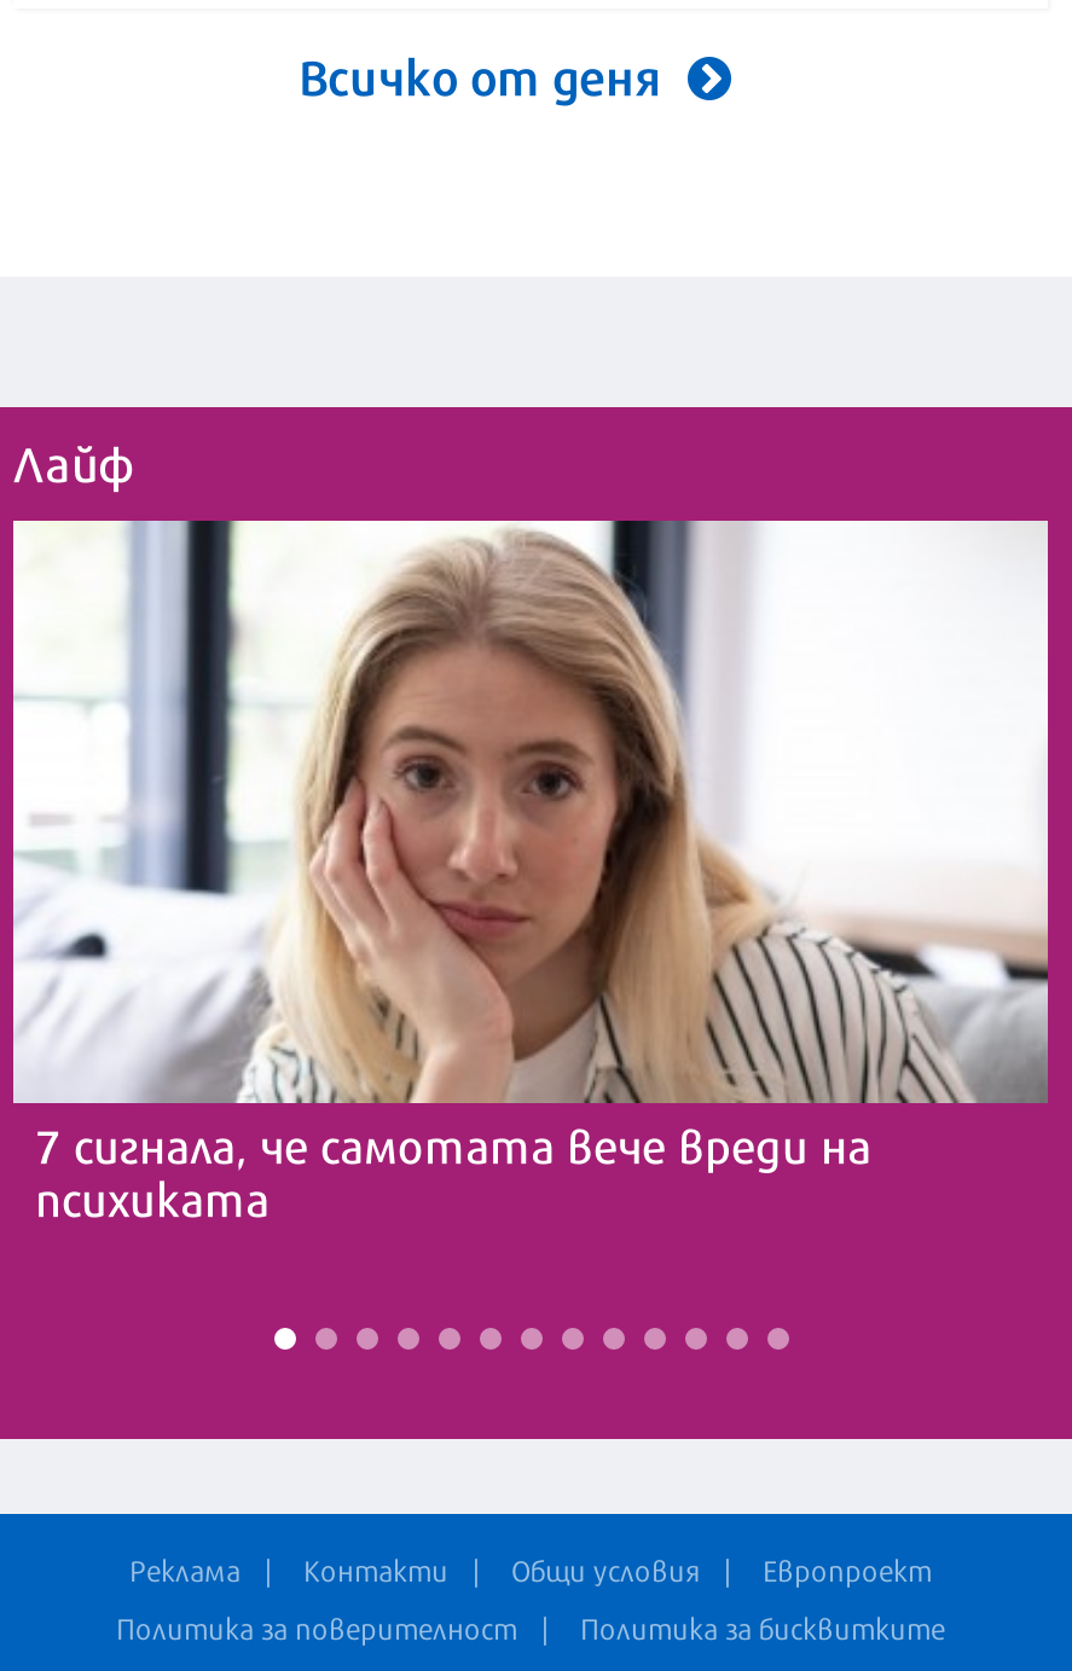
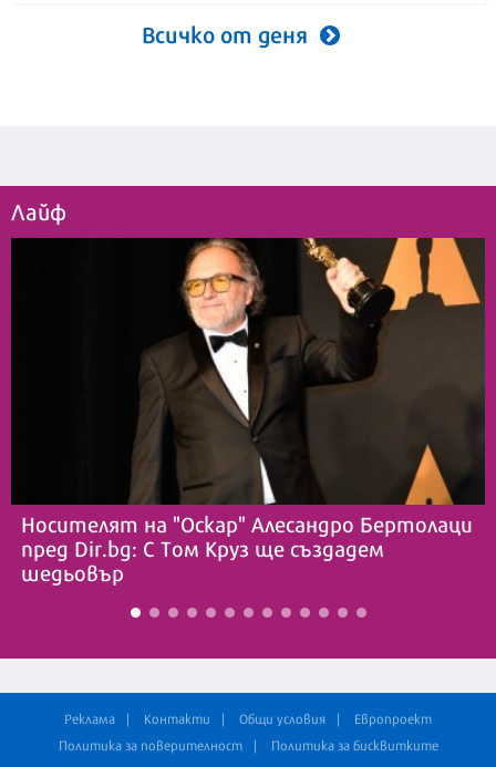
[11,518,1050,1231] [image] | 7 сигнала, че самотата вече вреди на | психиката -> [10,237,486,587] [image] | Носителят на "Оскар" Алесандро Бертолаци | пред Dir.bg: С Том Круз ще създадем | шедьовър

